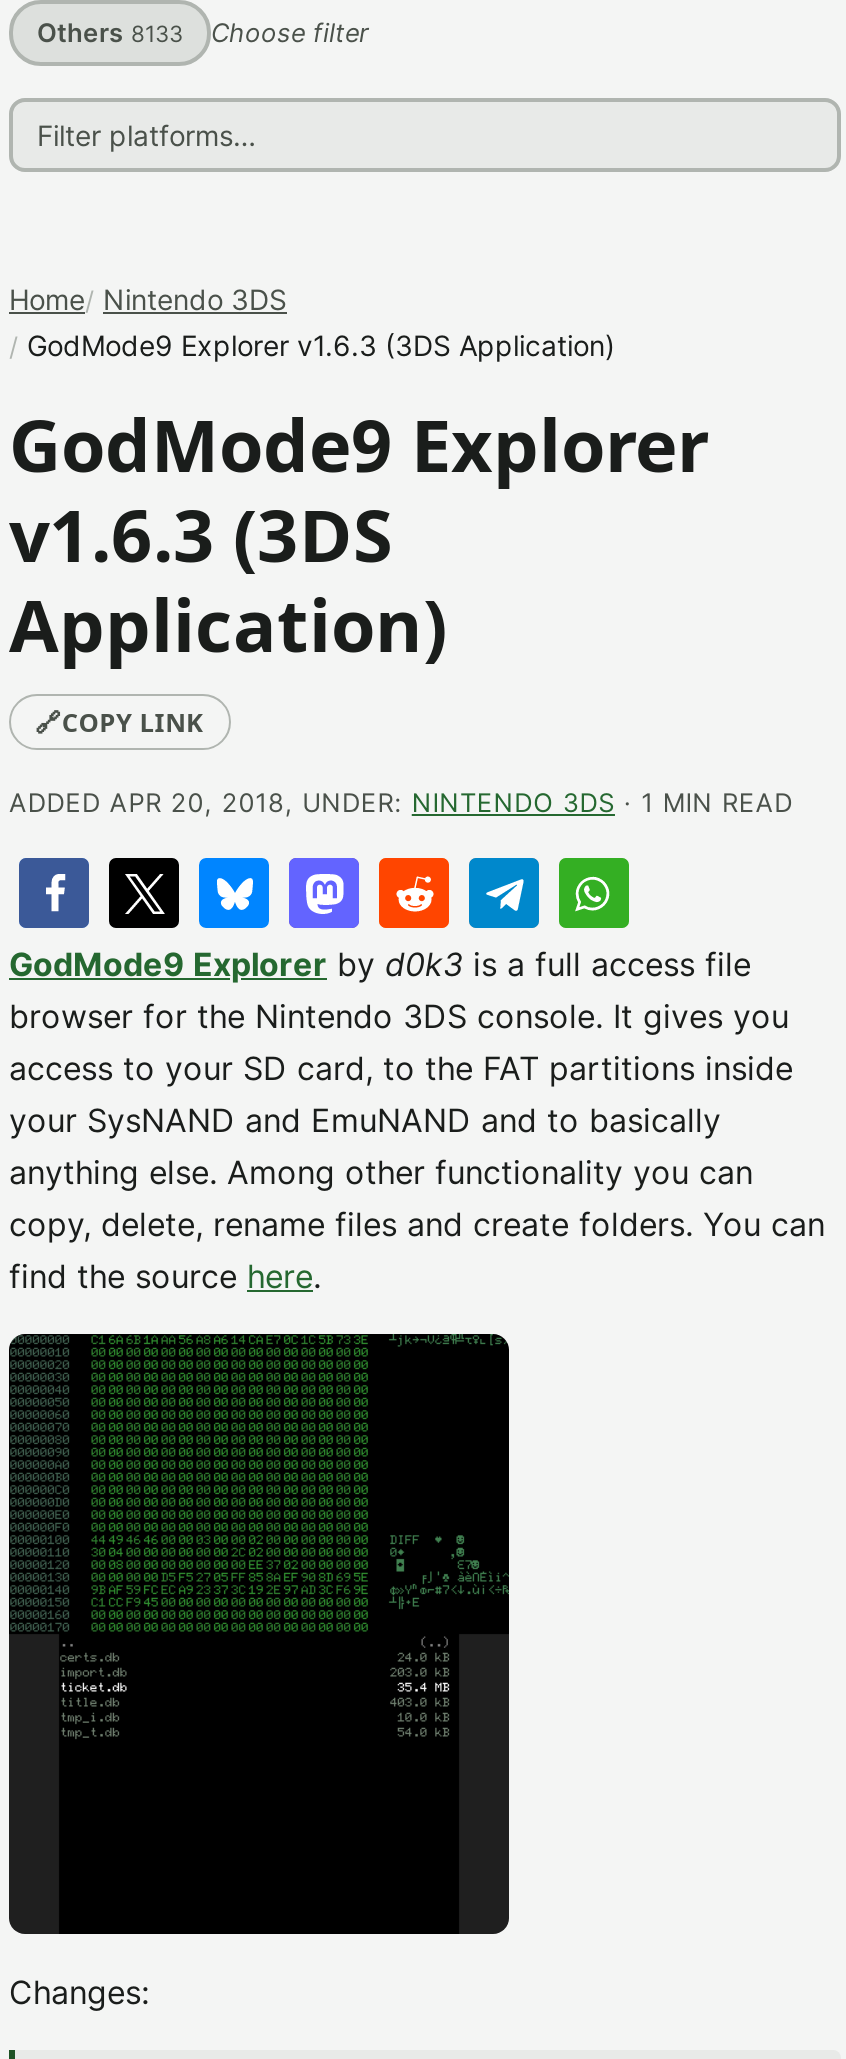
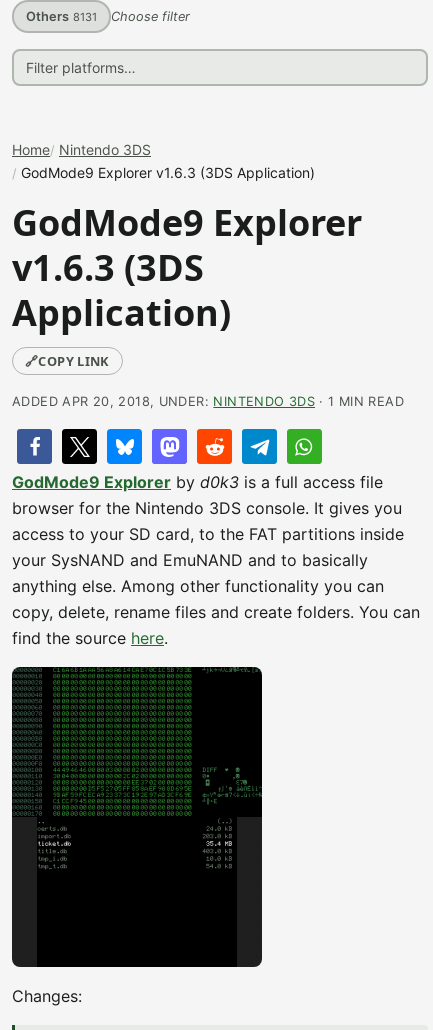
[37,18,369,48] Others 8133 Choose filter -> [26,9,190,24] Others 8131 Choose filter

